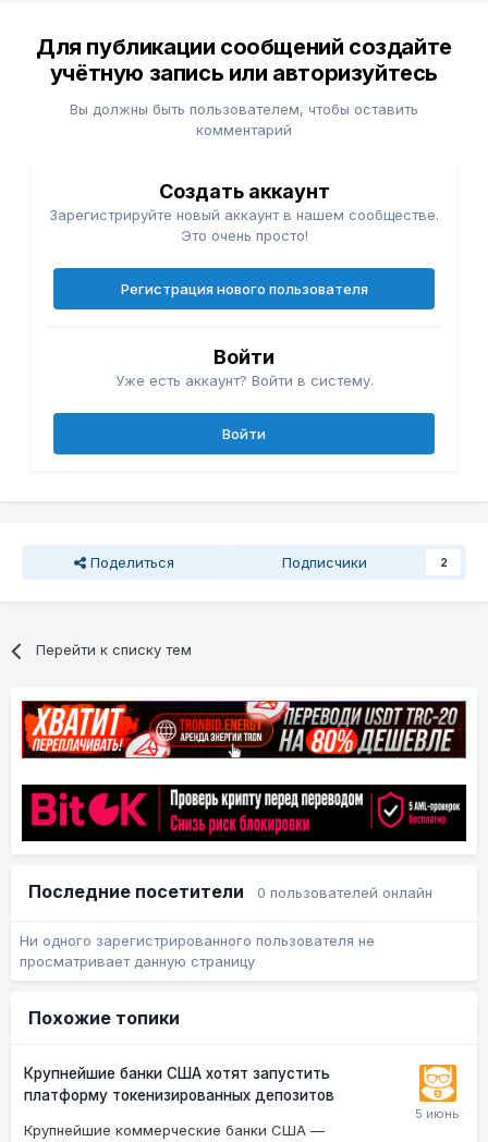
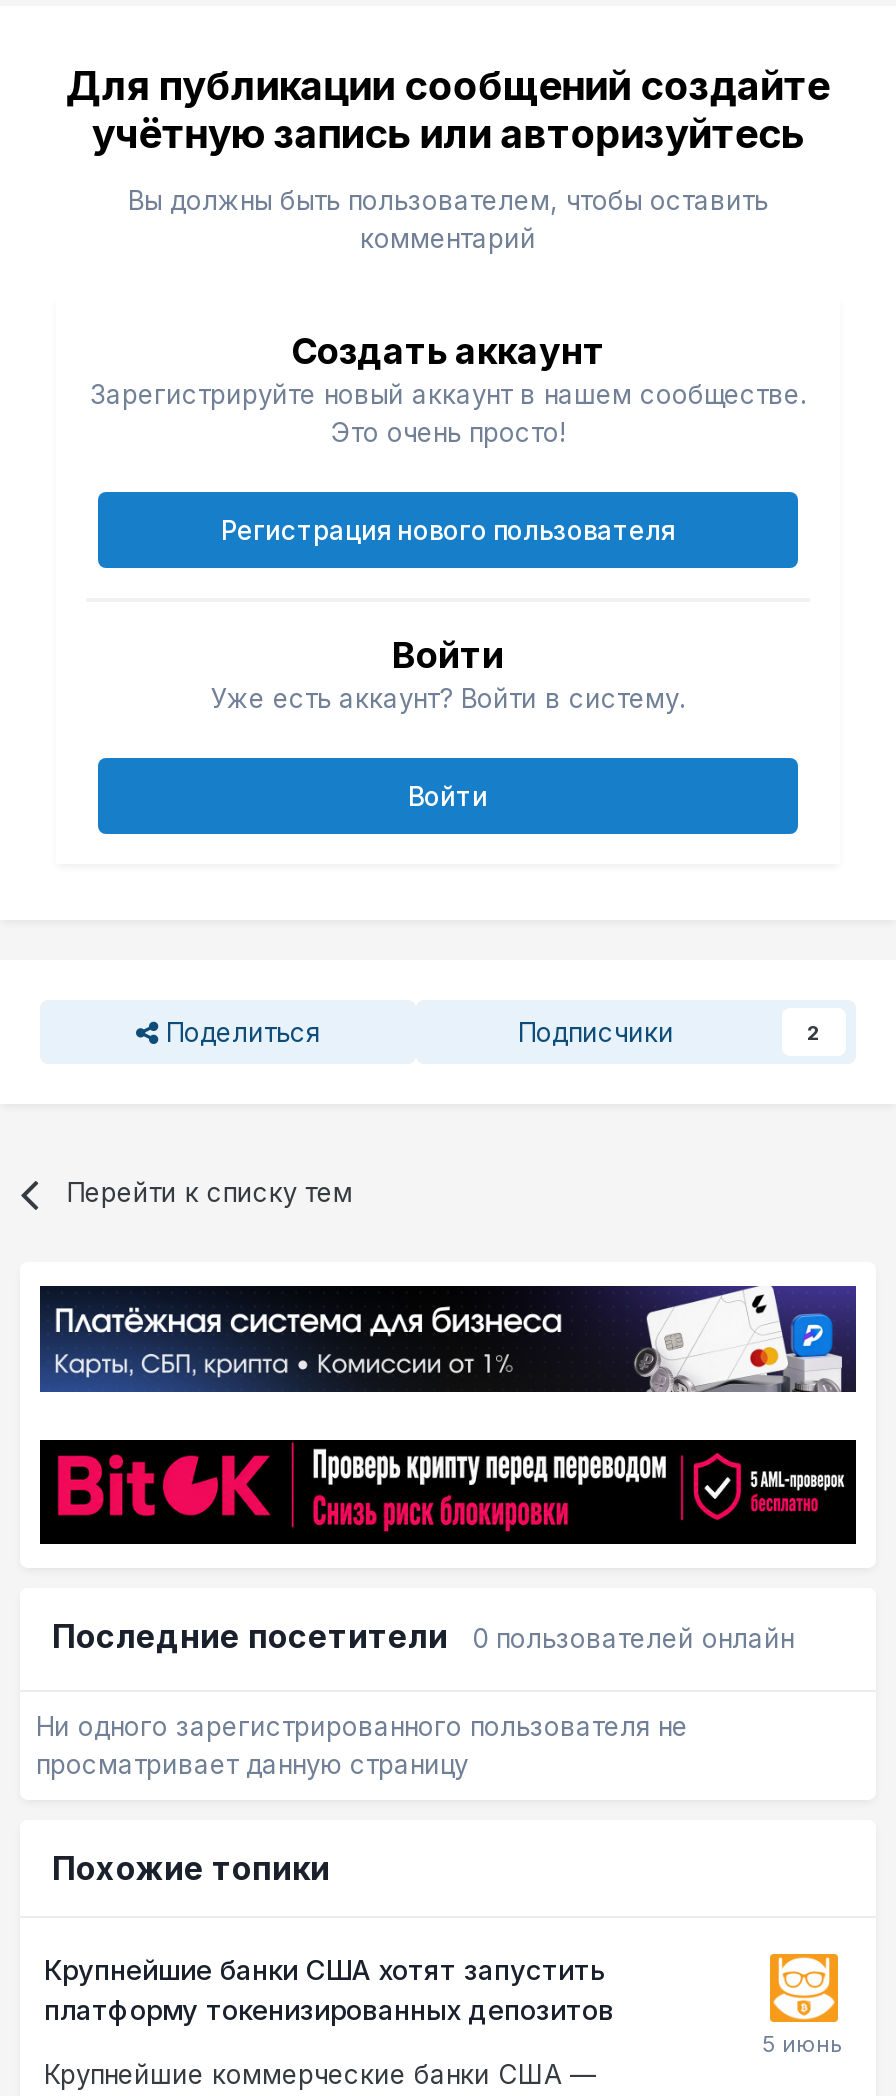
[21,700,467,760] [image] -> [38,1284,858,1394] [image]

